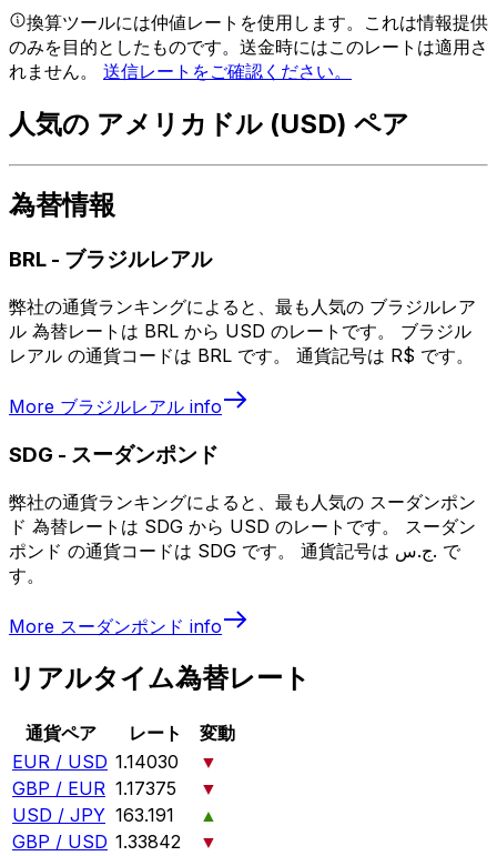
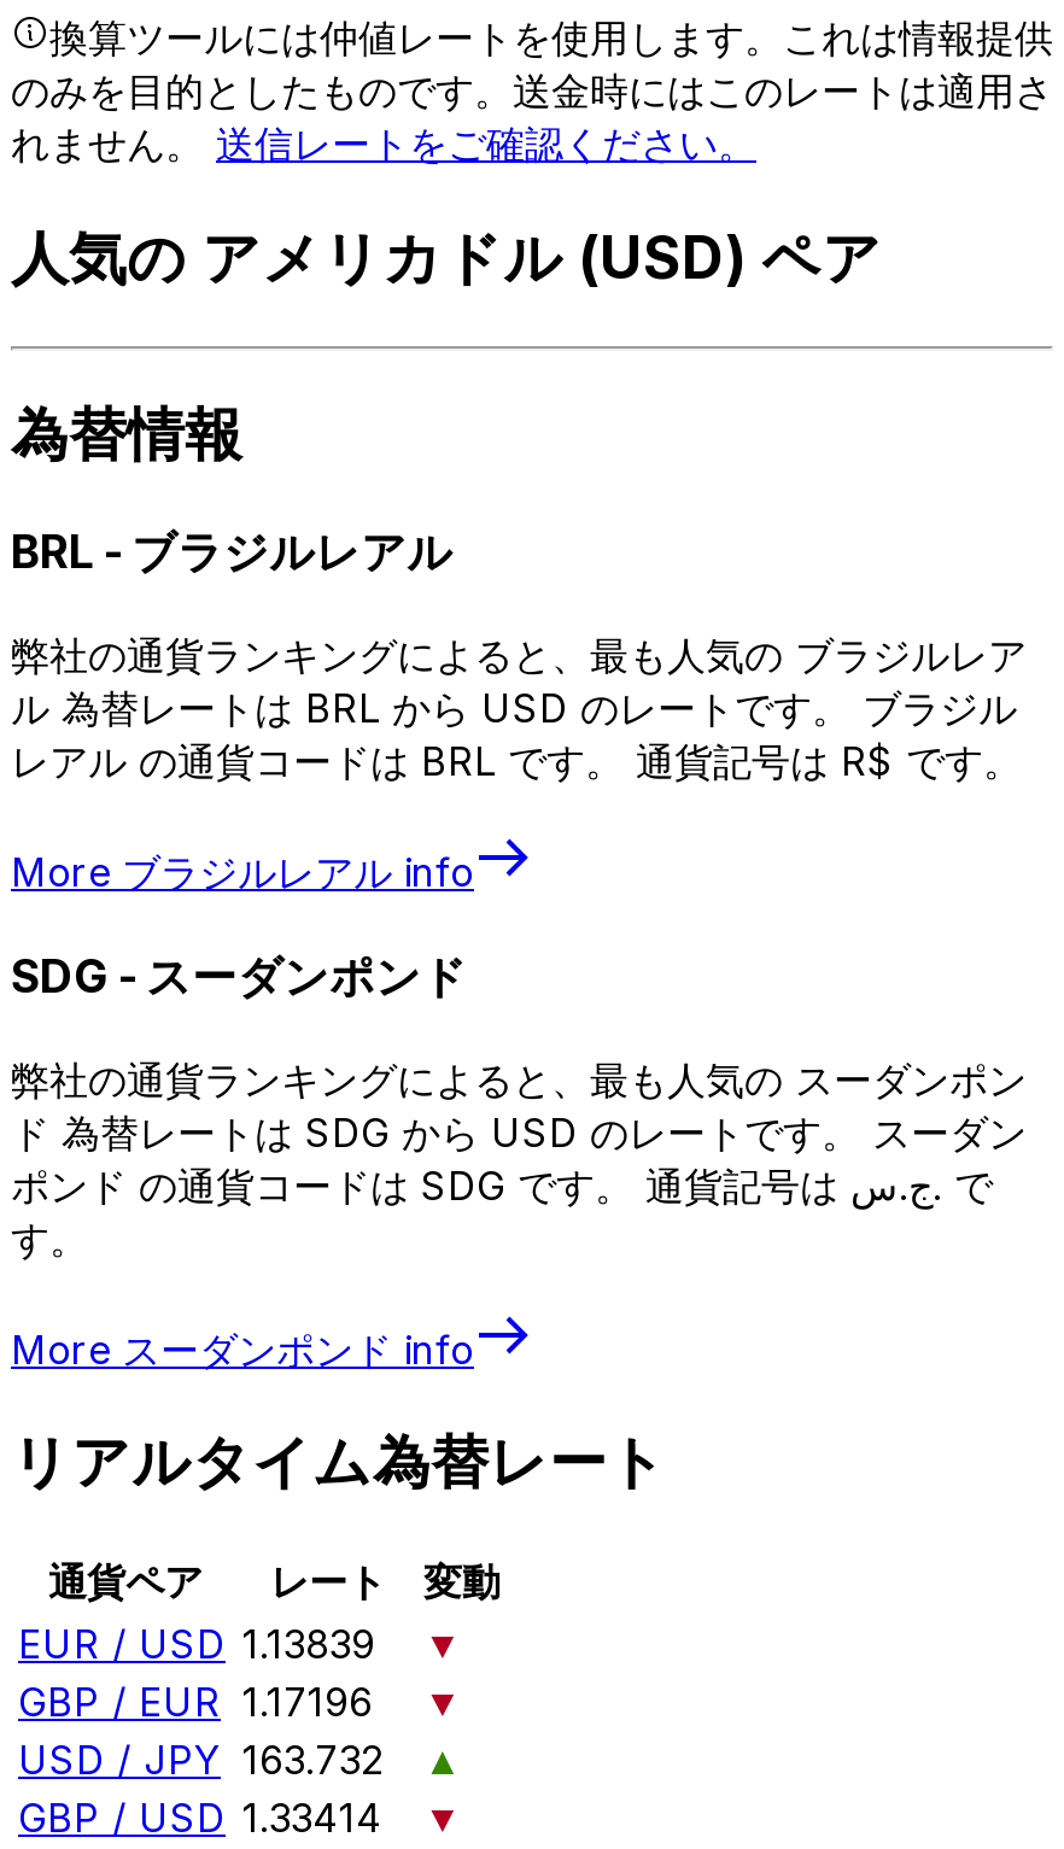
[12,751,179,773] EUR / USD 1.14030 -> [18,1621,375,1669] EUR / USD 1.13839
[12,778,176,800] GBP / EUR 1.17375 -> [18,1678,373,1727] GBP / EUR 1.17196
[12,804,174,826] USD / JPY 163.191 -> [18,1736,382,1785] USD / JPY 163.732
[12,831,181,853] GBP / USD 1.33842 -> [18,1794,382,1842] GBP / USD 1.33414

